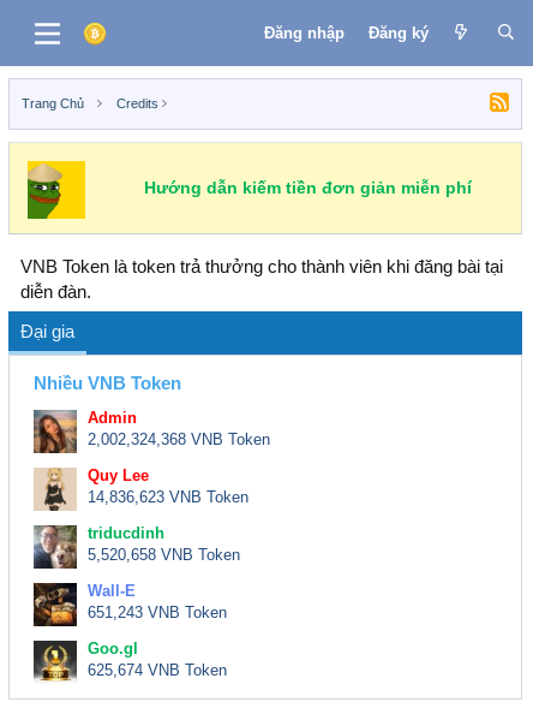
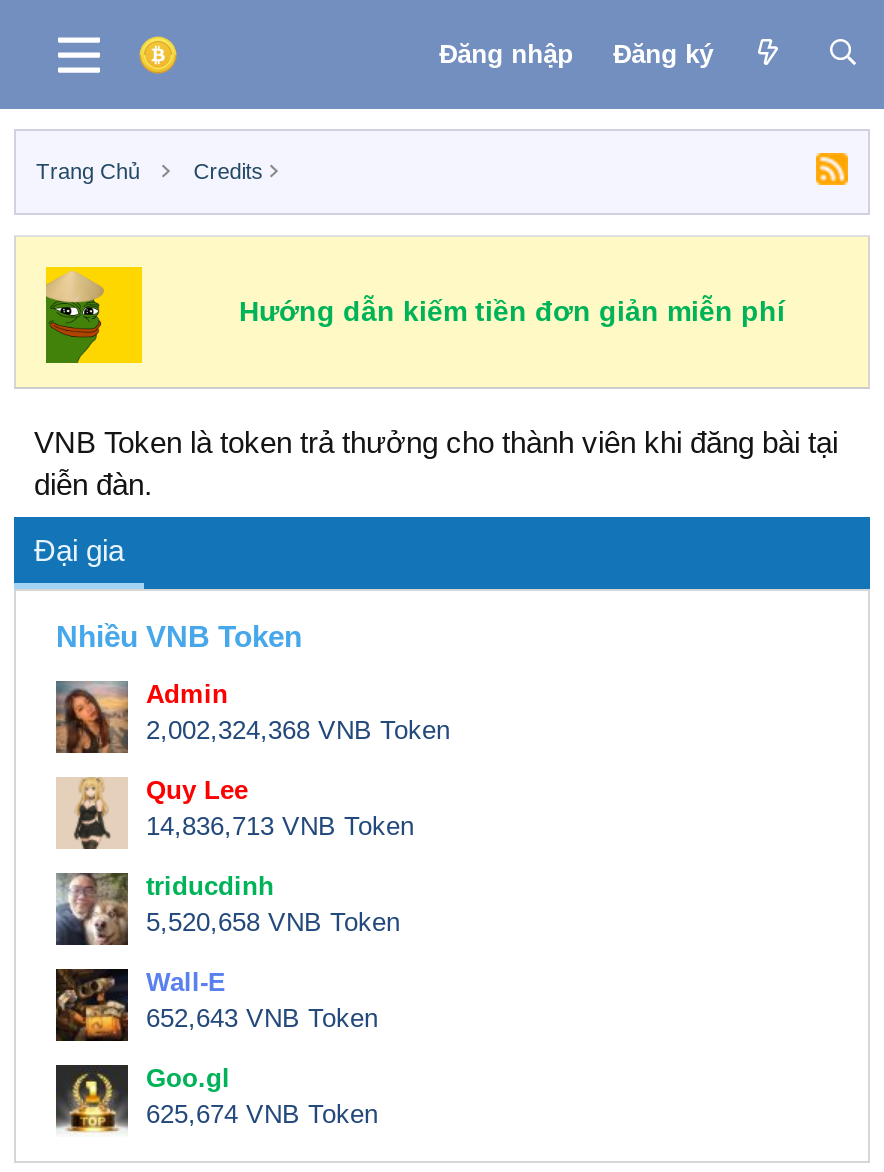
[88,488,248,506] 14,836,623 VNB Token -> [146,810,414,840] 14,836,713 VNB Token
[88,603,227,621] 651,243 VNB Token -> [146,1002,378,1032] 652,643 VNB Token

